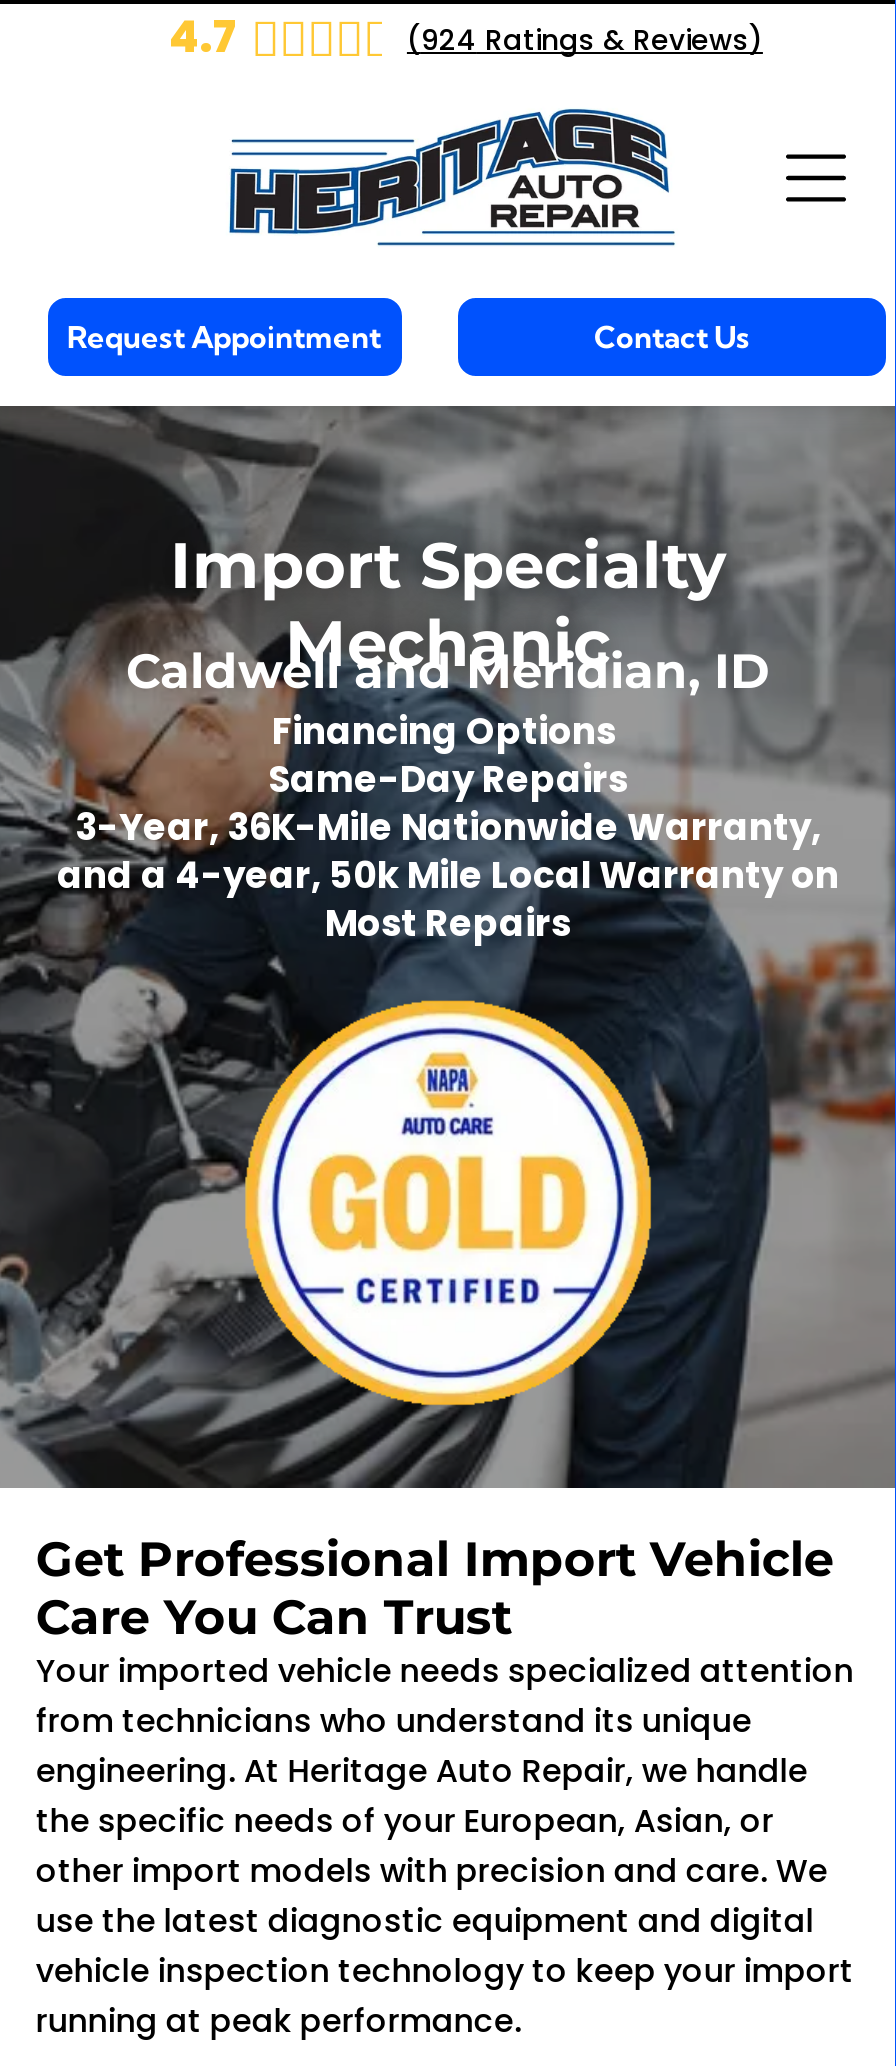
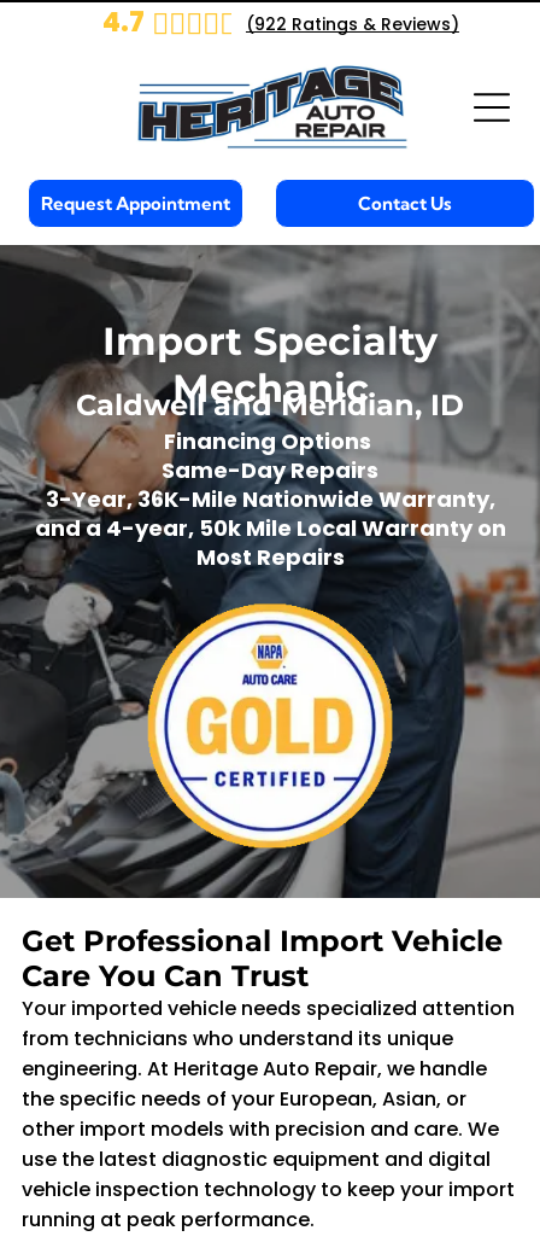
[407,20,763,60] (924 Ratings & Reviews) -> [246,12,459,36] (922 Ratings & Reviews)

